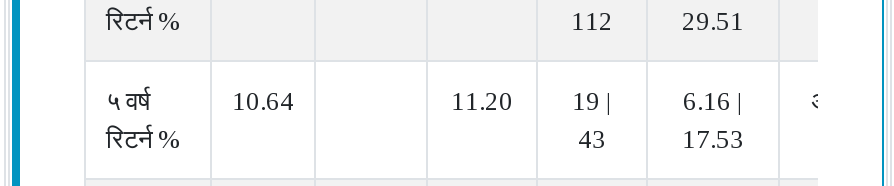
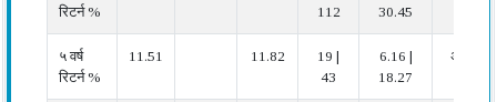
[682,6,744,36] 29.51 -> [378,3,413,20] 30.45
[232,86,294,116] 10.64 -> [129,48,163,64] 11.51
[451,86,513,116] 11.20 -> [250,48,285,64] 11.82
[682,124,744,154] 17.53 -> [378,69,413,85] 18.27

